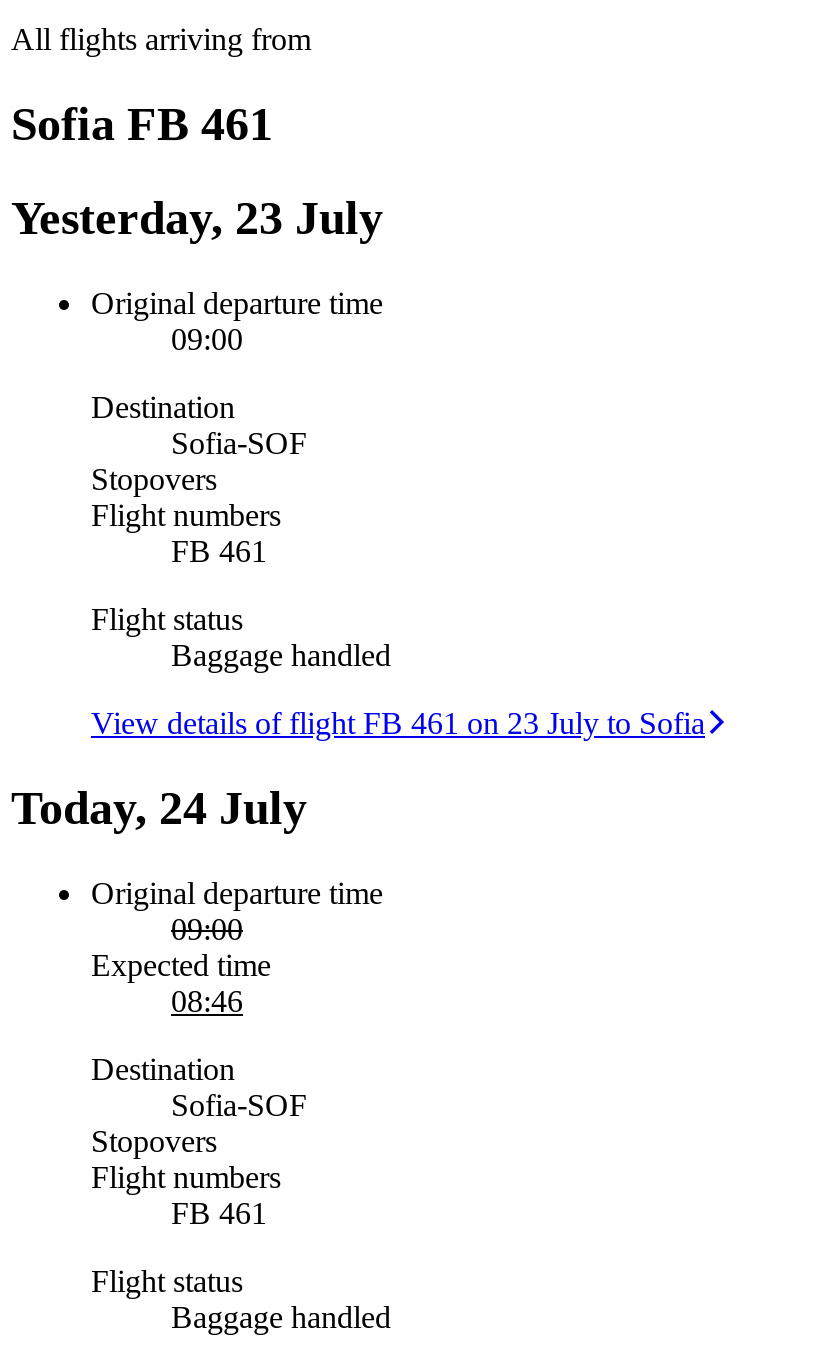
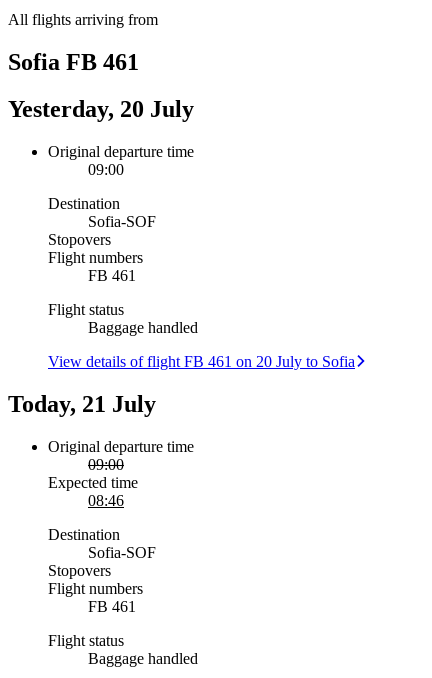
[11,192,383,244] Yesterday, 23 July -> [8,96,194,122] Yesterday, 20 July
[91,705,705,739] View details of flight FB 461 on 23 July to Sofia -> [48,353,355,370] View details of flight FB 461 on 20 July to Sofia
[11,781,307,833] Today, 24 July -> [8,391,156,417] Today, 21 July

